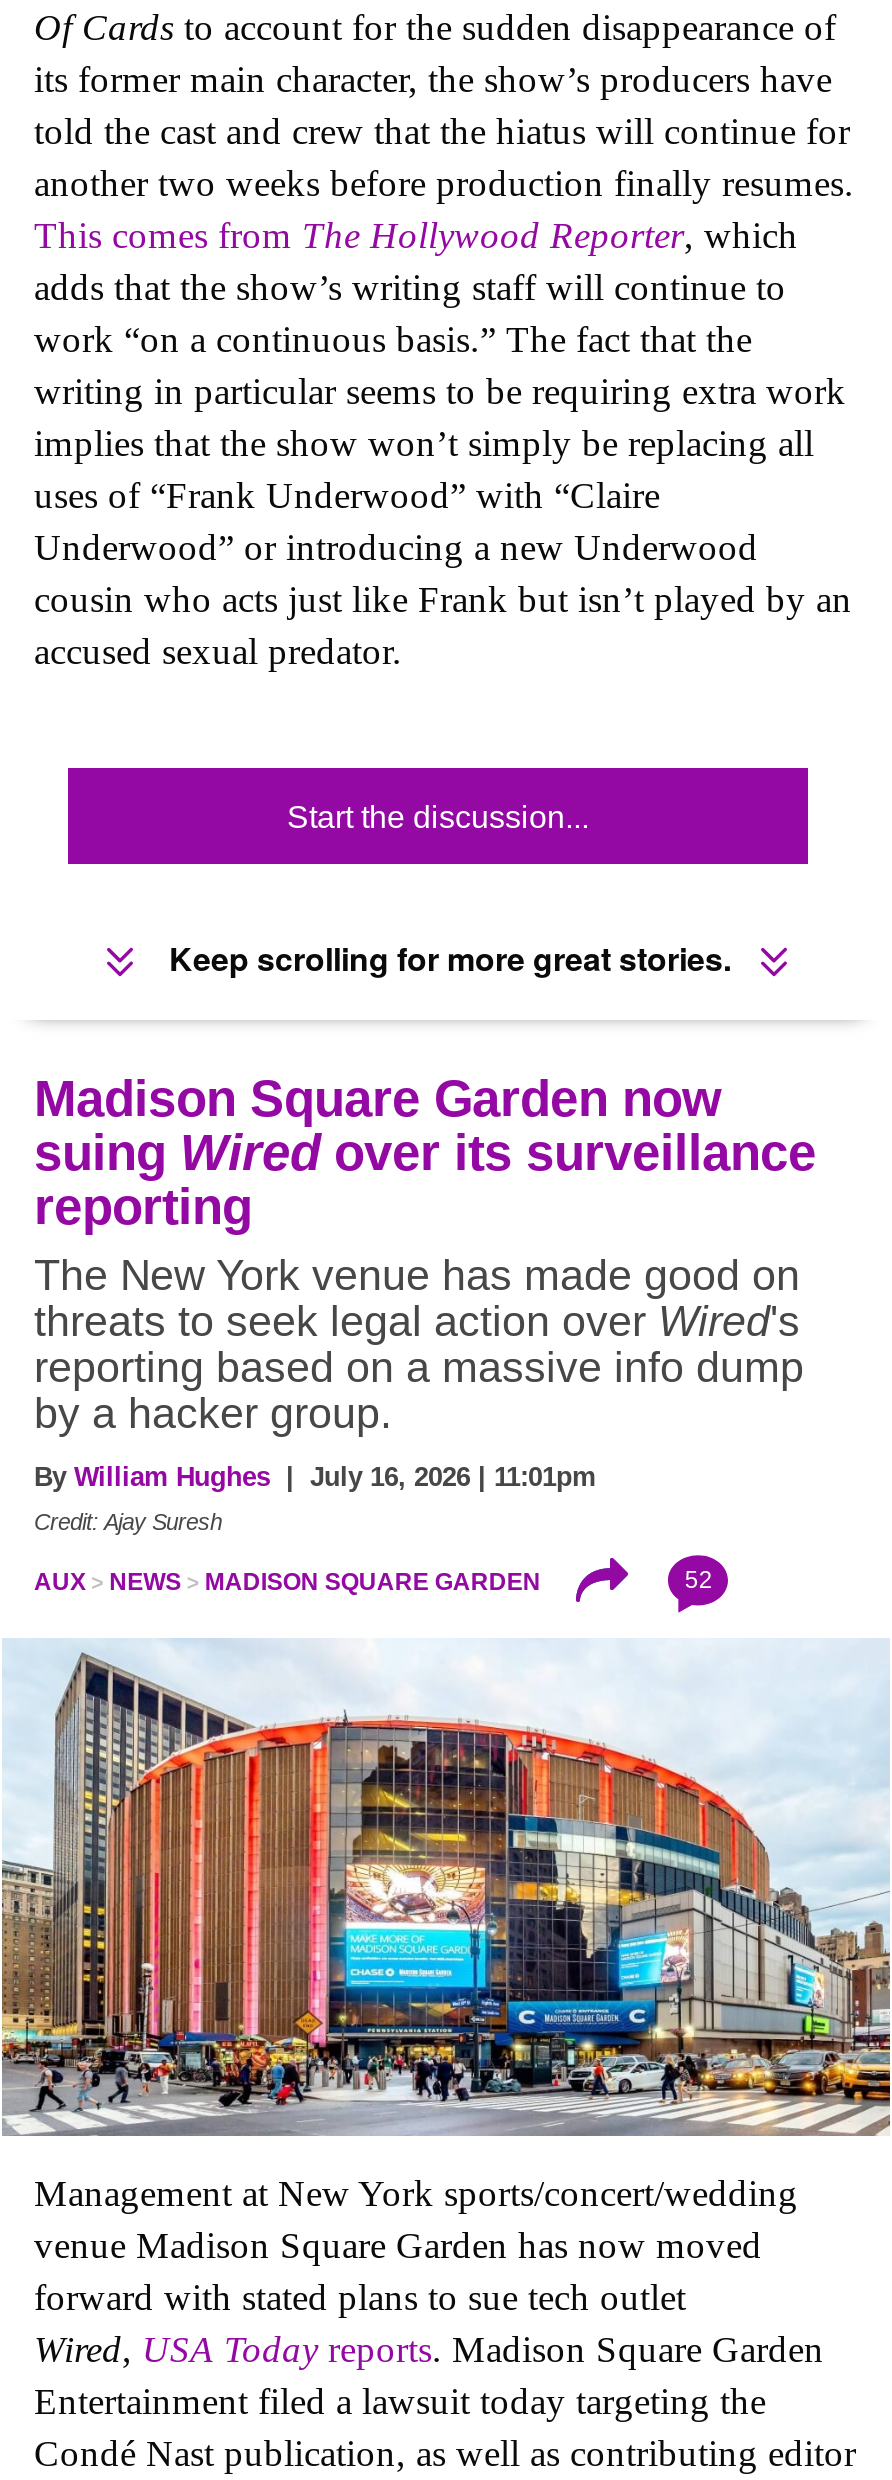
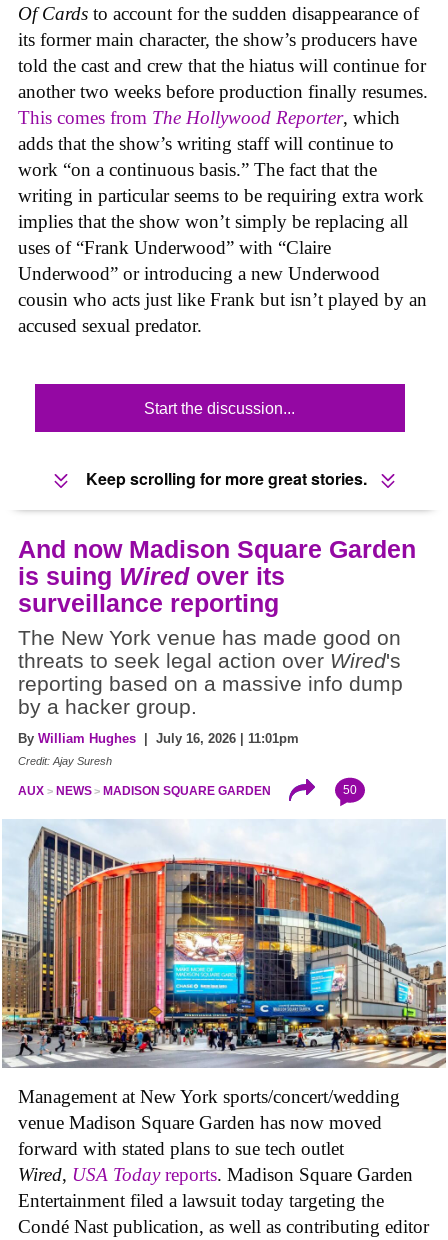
[34,1069,816,1233] Madison Square Garden now | suing Wired over its surveillance | reporting -> [18,534,416,616] And now Madison Square Garden | is suing Wired over its | surveillance reporting
[685,1565,713,1593] 52 -> [343,783,357,797] 50

